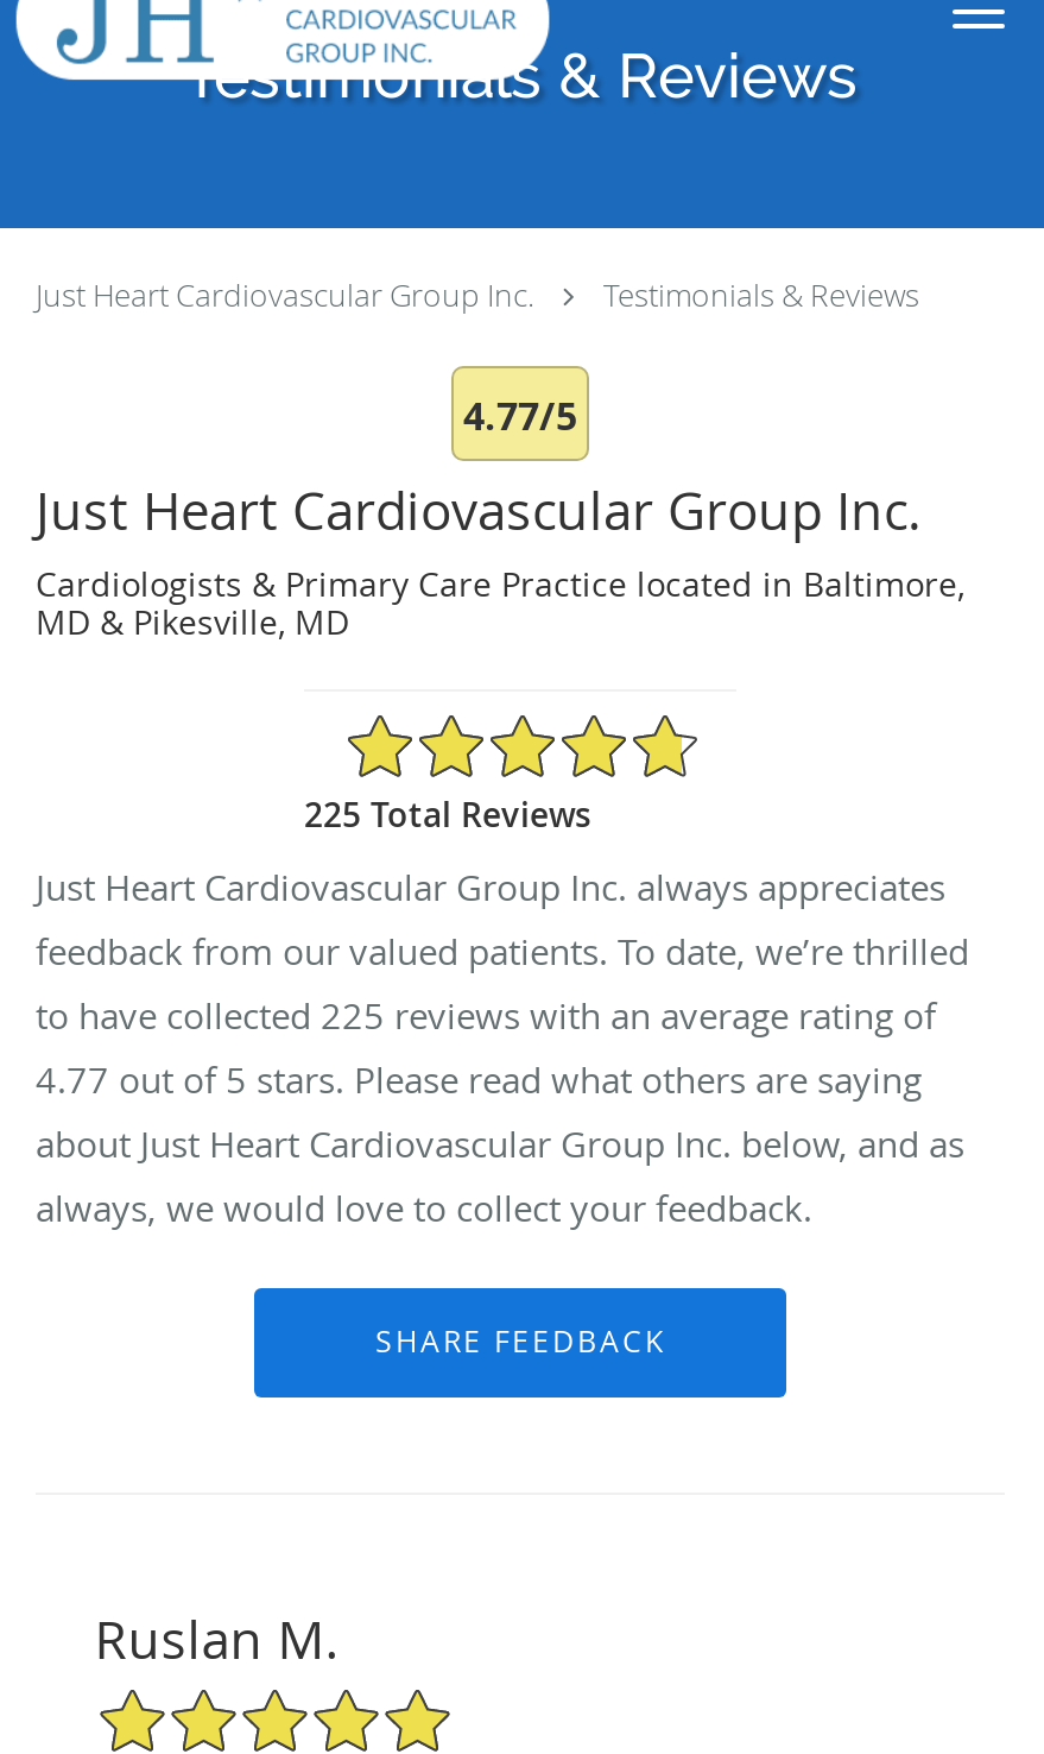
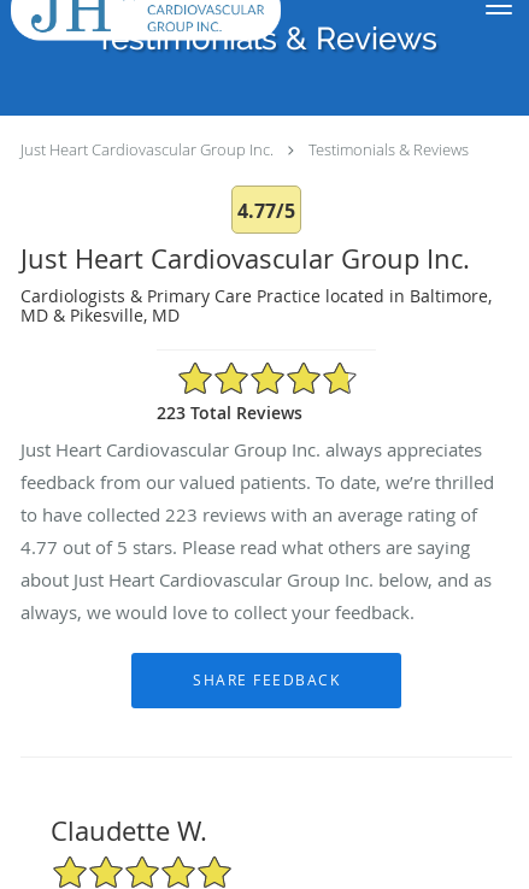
[304,790,591,835] 225 Total Reviews -> [157,401,302,423] 223 Total Reviews
[36,990,936,1037] to have collected 225 reviews with an average rating of -> [20,502,477,526] to have collected 223 reviews with an average rating of
[95,1603,339,1672] Ruslan M. -> [50,813,207,847] Claudette W.

